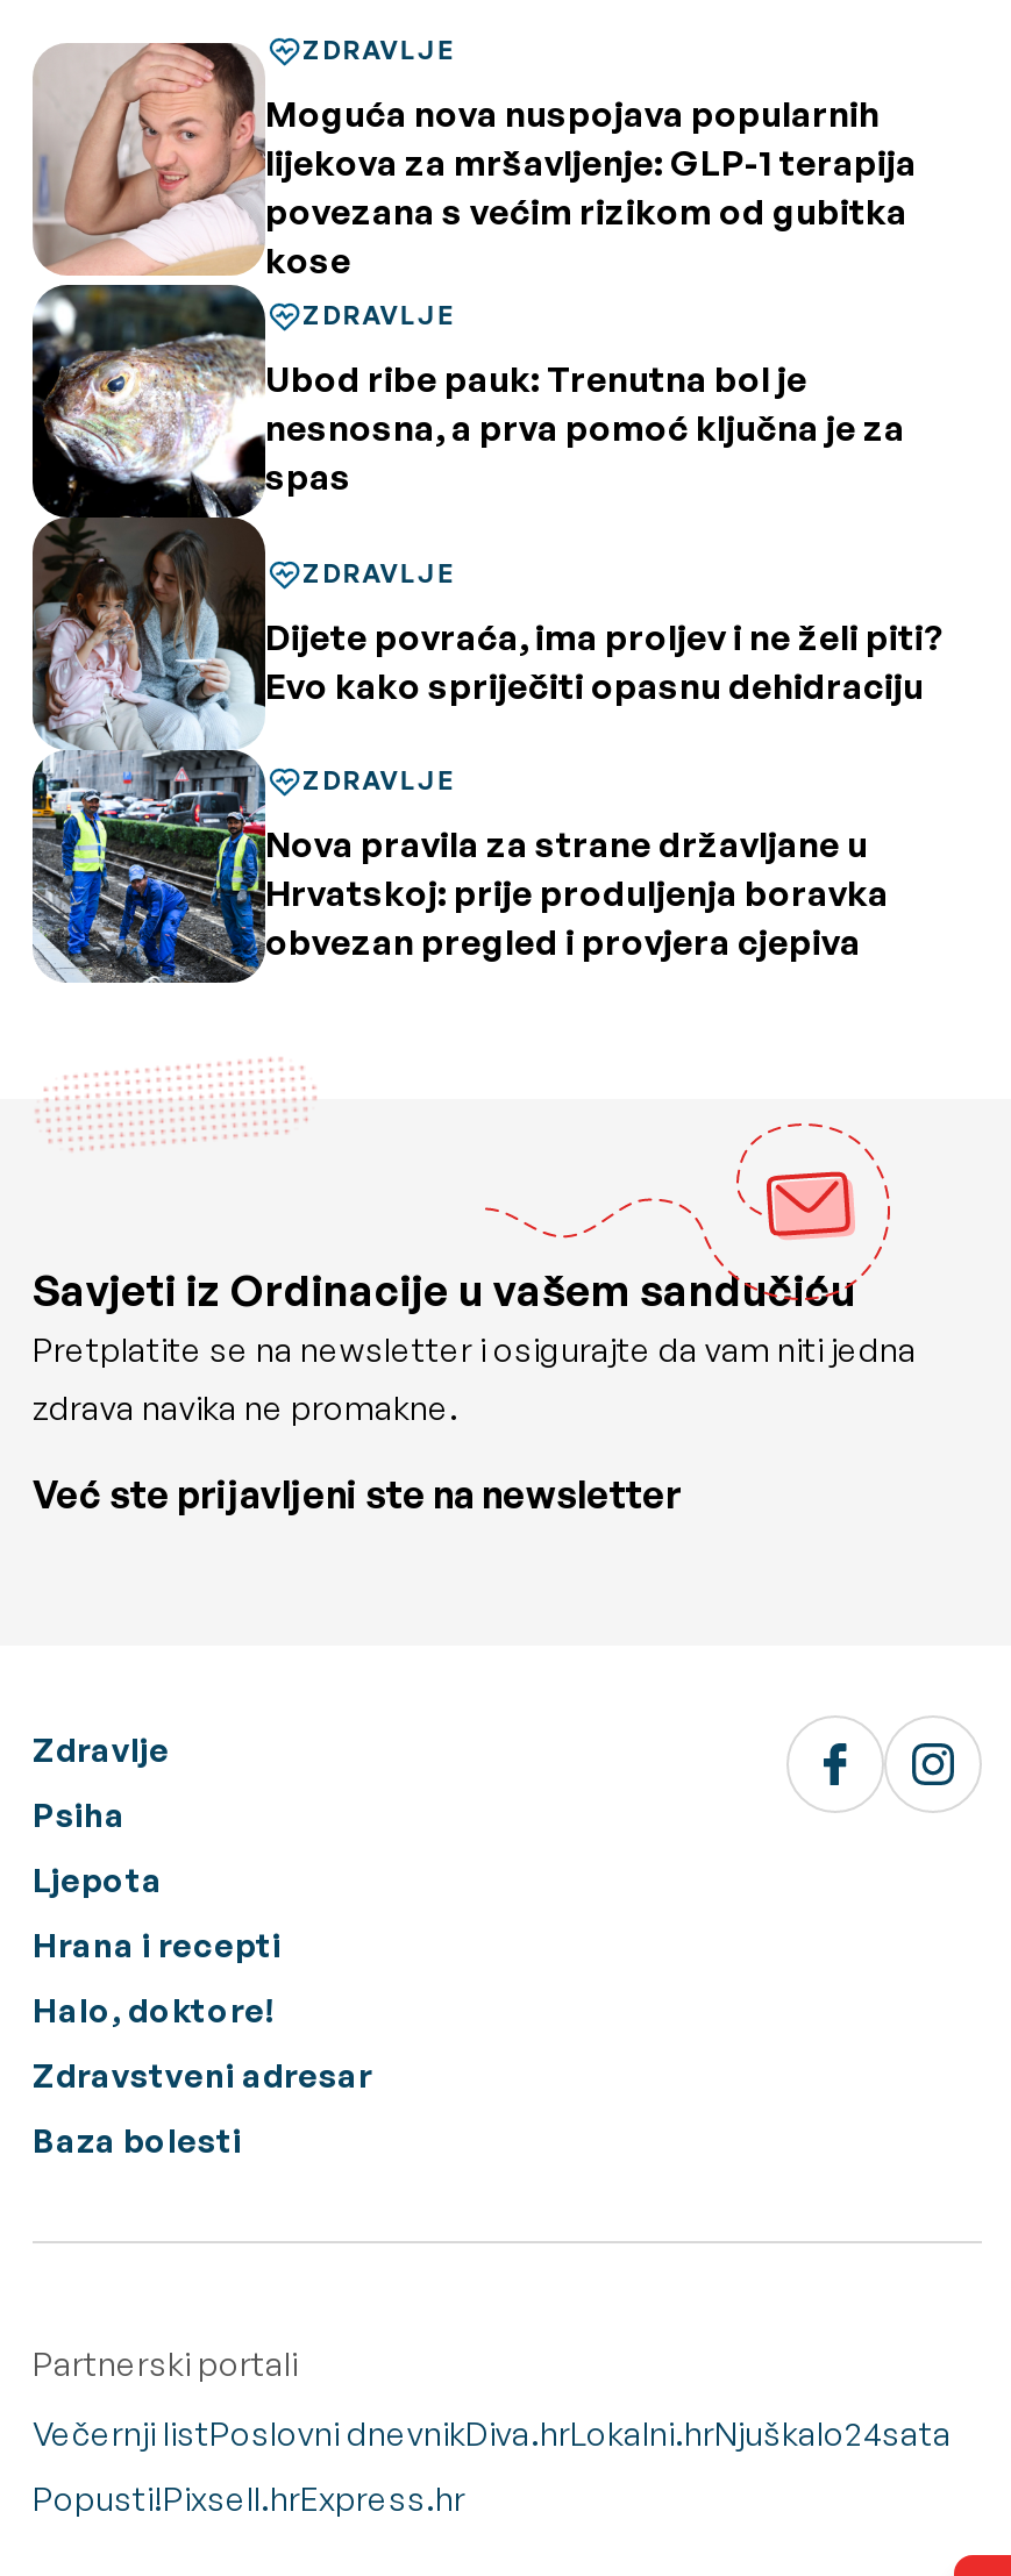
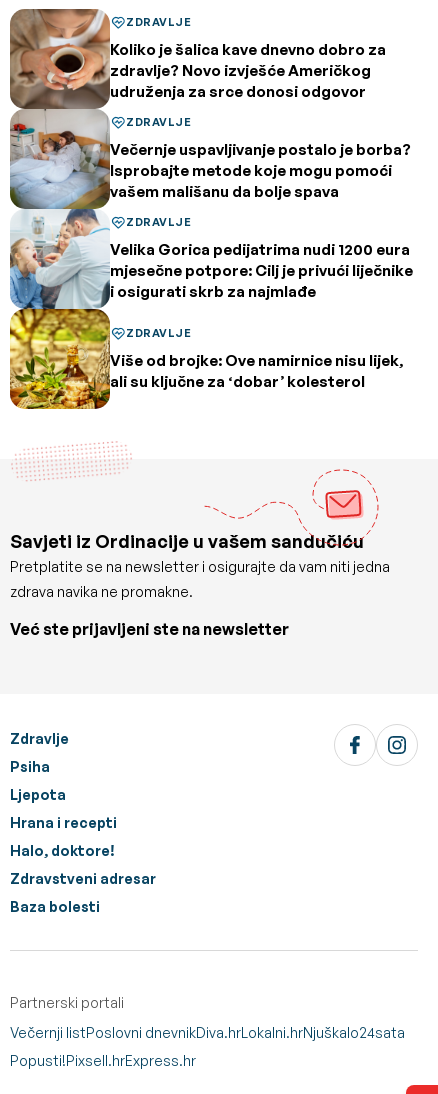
[30,19,917,984] [image] | Moguća nova nuspojava popularnih | lijekova za mršavljenje: GLP-1 terapija | povezana s većim rizikom od gubitka | kose -> [9,8,386,410] [image] | Koliko je šalica kave dnevno dobro za | zdravlje? Novo izvješće Američkog | udruženja za srce donosi odgovor
[265,358,905,500] Ubod ribe pauk: Trenutna bol je | nesnosna, a prva pomoć ključna je za | spas -> [110,140,411,201] Večernje uspavljivanje postalo je borba? | Isprobajte metode koje mogu pomoći | vašem mališanu da bolje spava
[265,615,945,708] Dijete povraća, ima proljev i ne želi piti? | Evo kako spriječiti opasnu dehidraciju -> [110,240,413,301] Velika Gorica pedijatrima nudi 1200 eura | mjesečne potpore: Cilj je privući liječnike | i osigurati skrb za najmlađe
[265,823,889,965] Nova pravila za strane državljane u | Hrvatskoj: prije produljenja boravka | obvezan pregled i provjera cjepiva -> [110,351,403,391] Više od brojke: Ove namirnice nisu lijek, | ali su ključne za ‘dobar’ kolesterol

